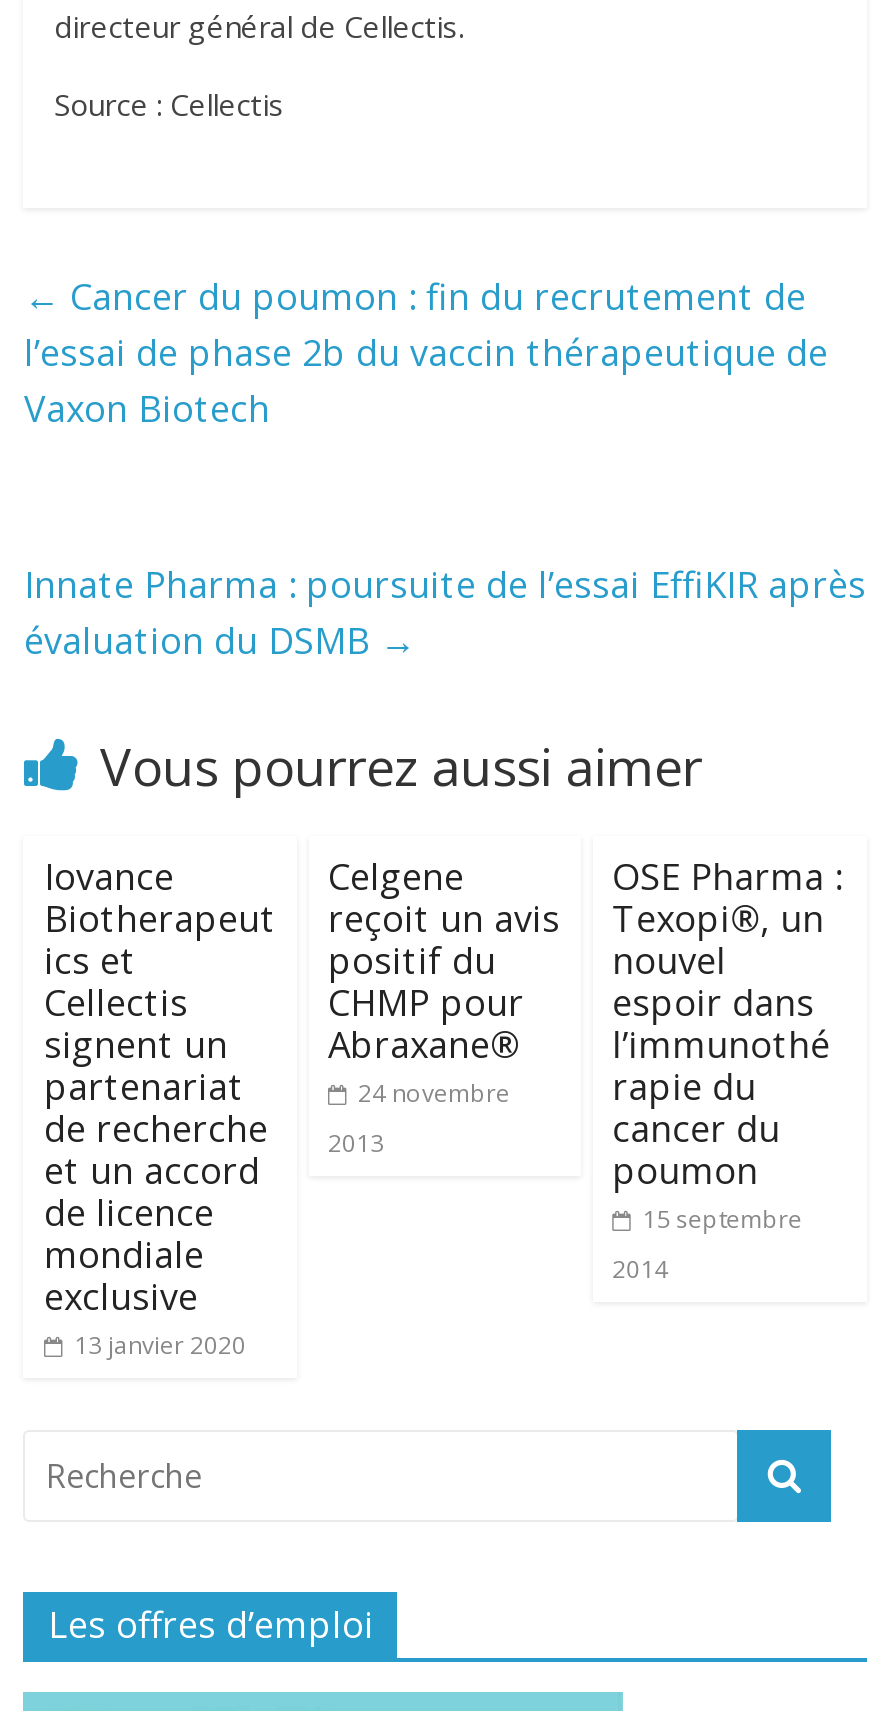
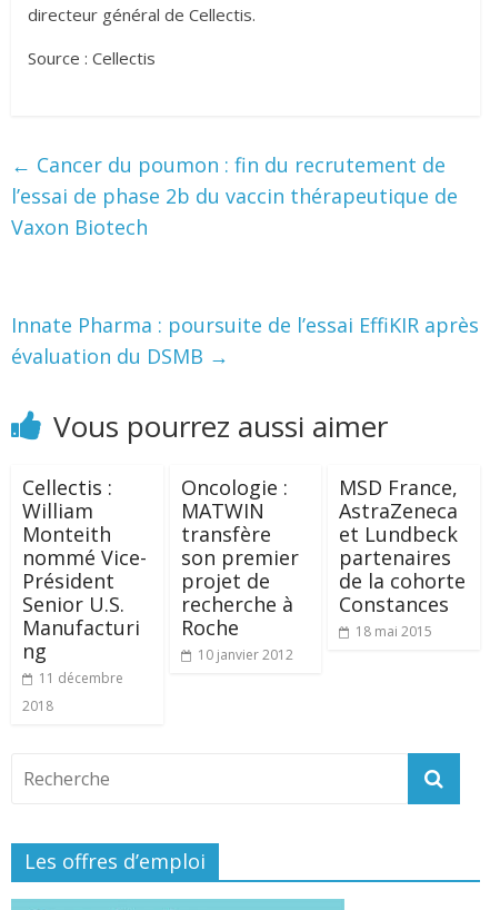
[44,852,276,1362] Iovance | Biotherapeut | ics et | Cellectis | signent un | partenariat | de recherche | et un accord | de licence | mondiale | exclusive | 13 janvier 2020 -> [23,474,147,715] Cellectis : | William | Monteith | nommé Vice- | Président | Senior U.S. | Manufacturi | ng | 11 décembre | 2018
[328,852,560,1160] Celgene | reçoit un avis | positif du | CHMP pour | Abraxane® | 24 novembre | 2013 -> [181,474,298,664] Oncologie : | MATWIN | transfère | son premier | projet de | recherche à | Roche | 10 janvier 2012
[612,852,842,1286] OSE Pharma : | Texopi®, un | nouvel | espoir dans | l’immunothé | rapie du | cancer du | poumon | 15 septembre | 2014 -> [339,474,465,641] MSD France, | AstraZeneca | et Lundbeck | partenaires | de la cohorte | Constances | 18 mai 2015

